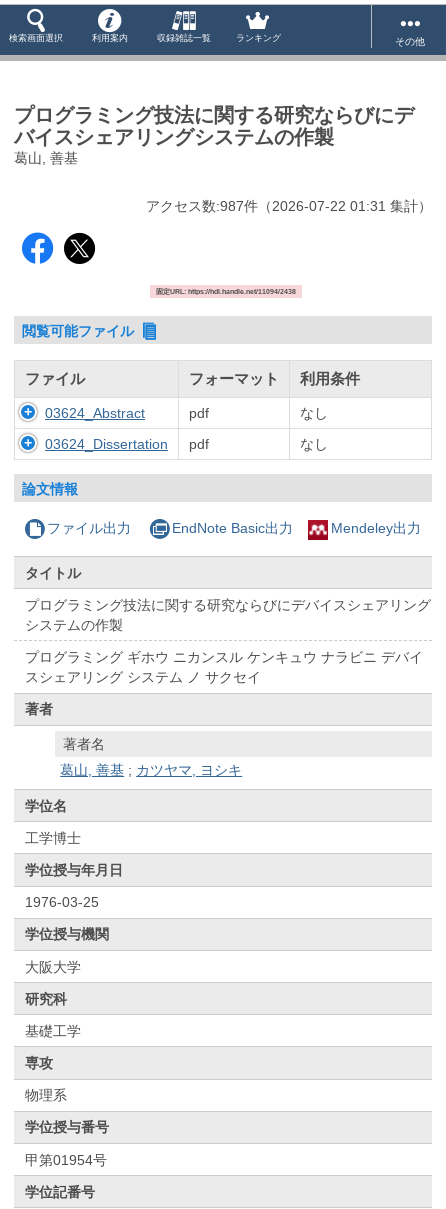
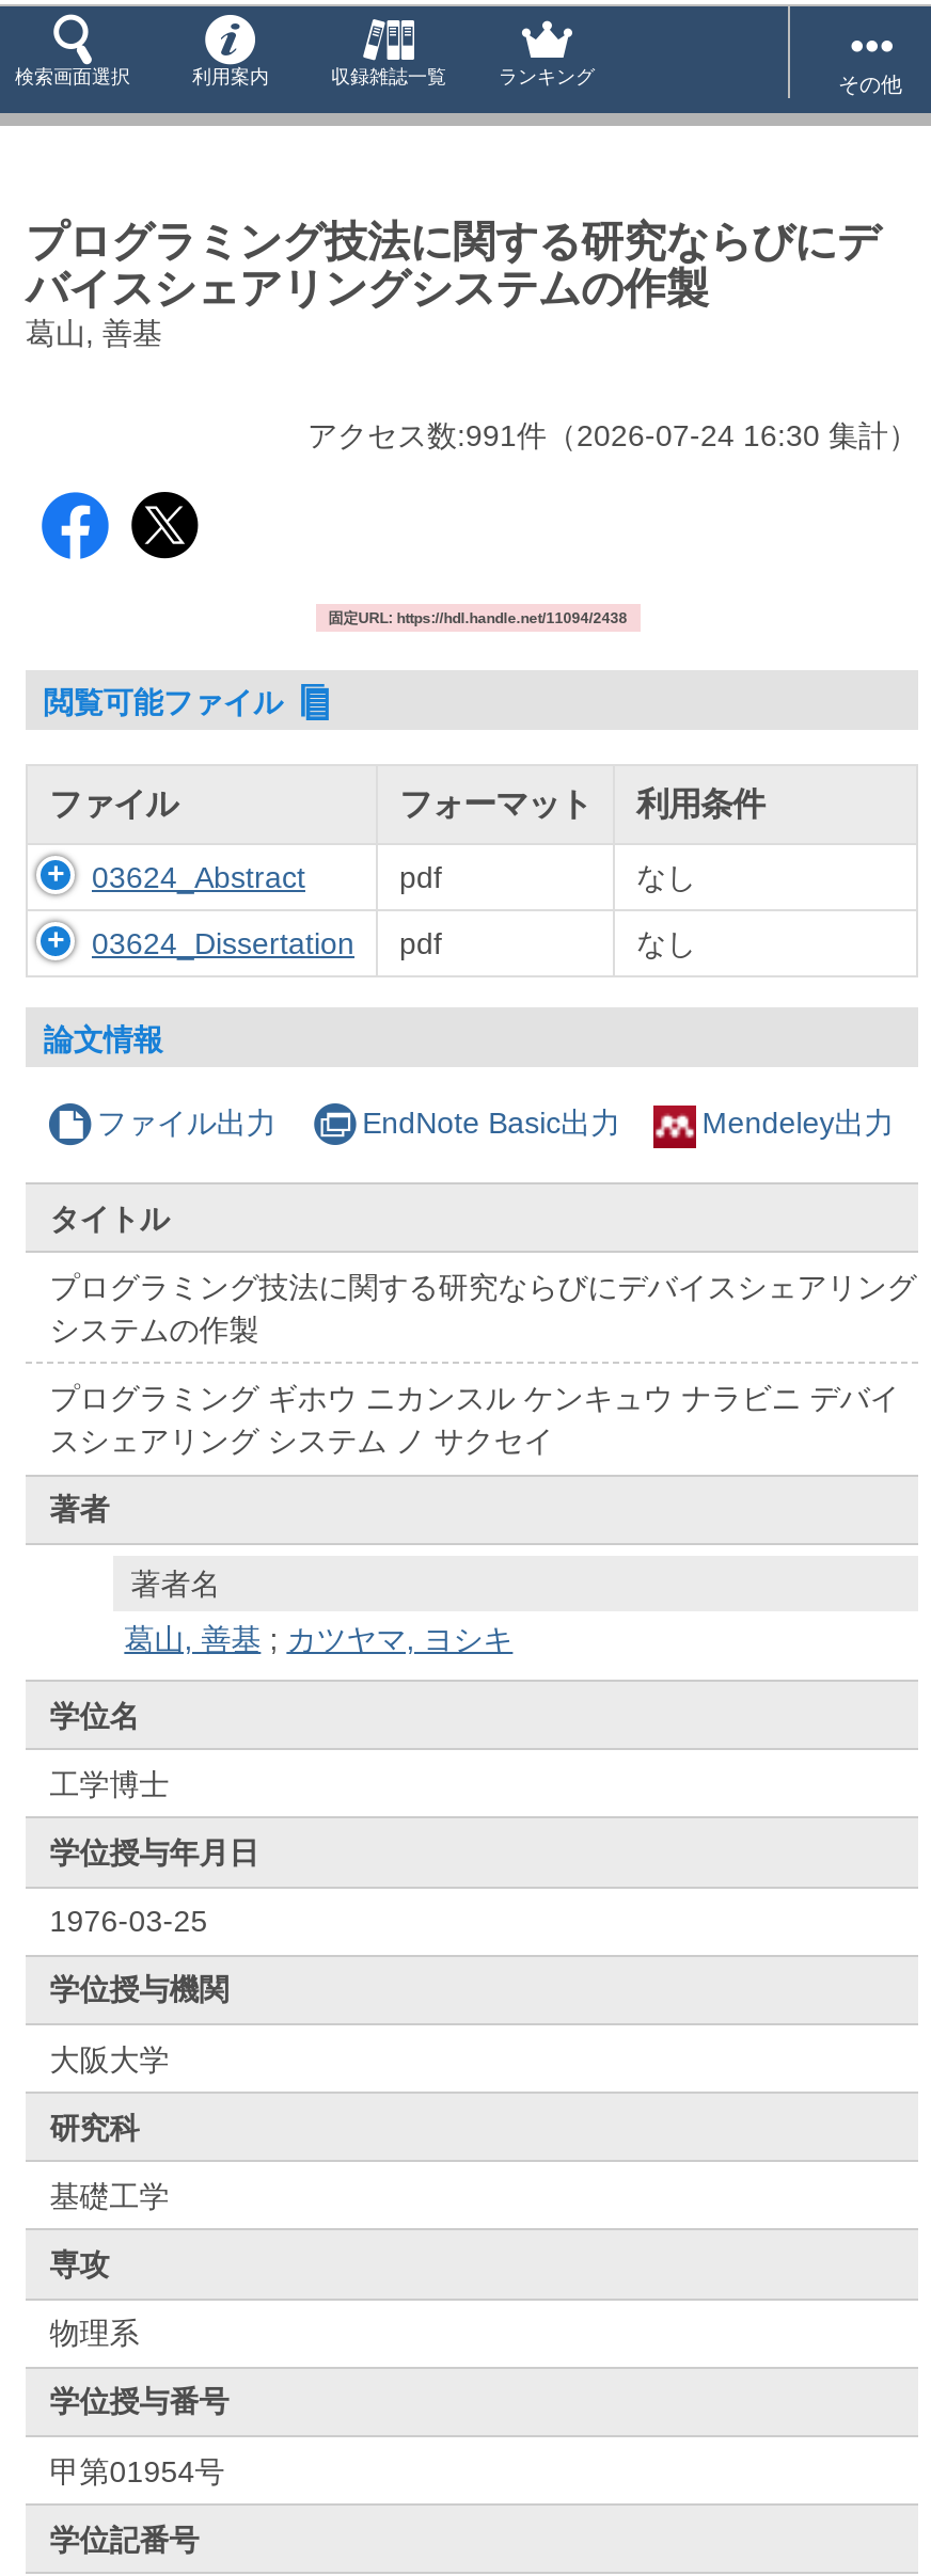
[146,198,432,214] アクセス数:987件（2026-07-22 01:31 集計） -> [307,418,918,452] アクセス数:991件（2026-07-24 16:30 集計）

